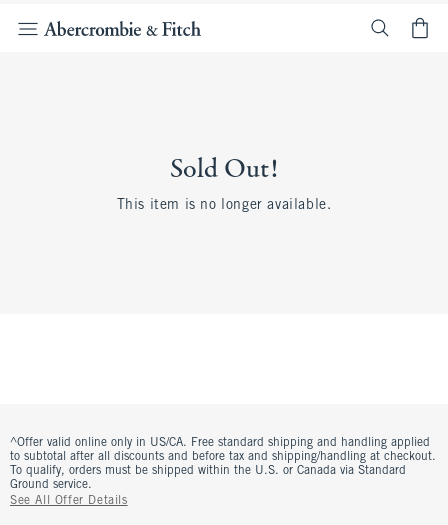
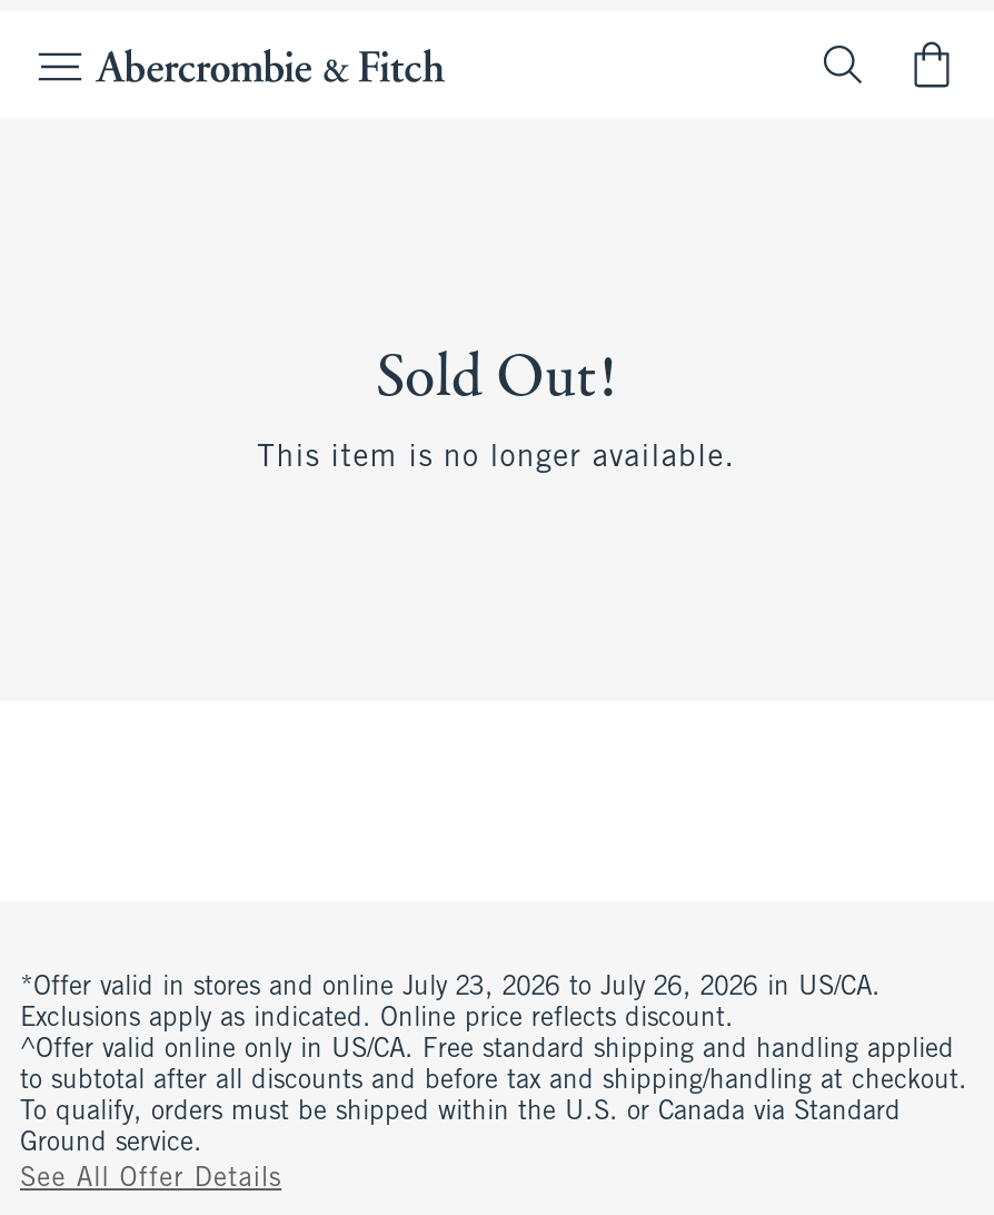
none -> [20,975,881,1033] *Offer valid in stores and online July 23, 2026 to July 26, 2026 in US/CA. | Exclusions apply as indicated. Online price reflects discount.

